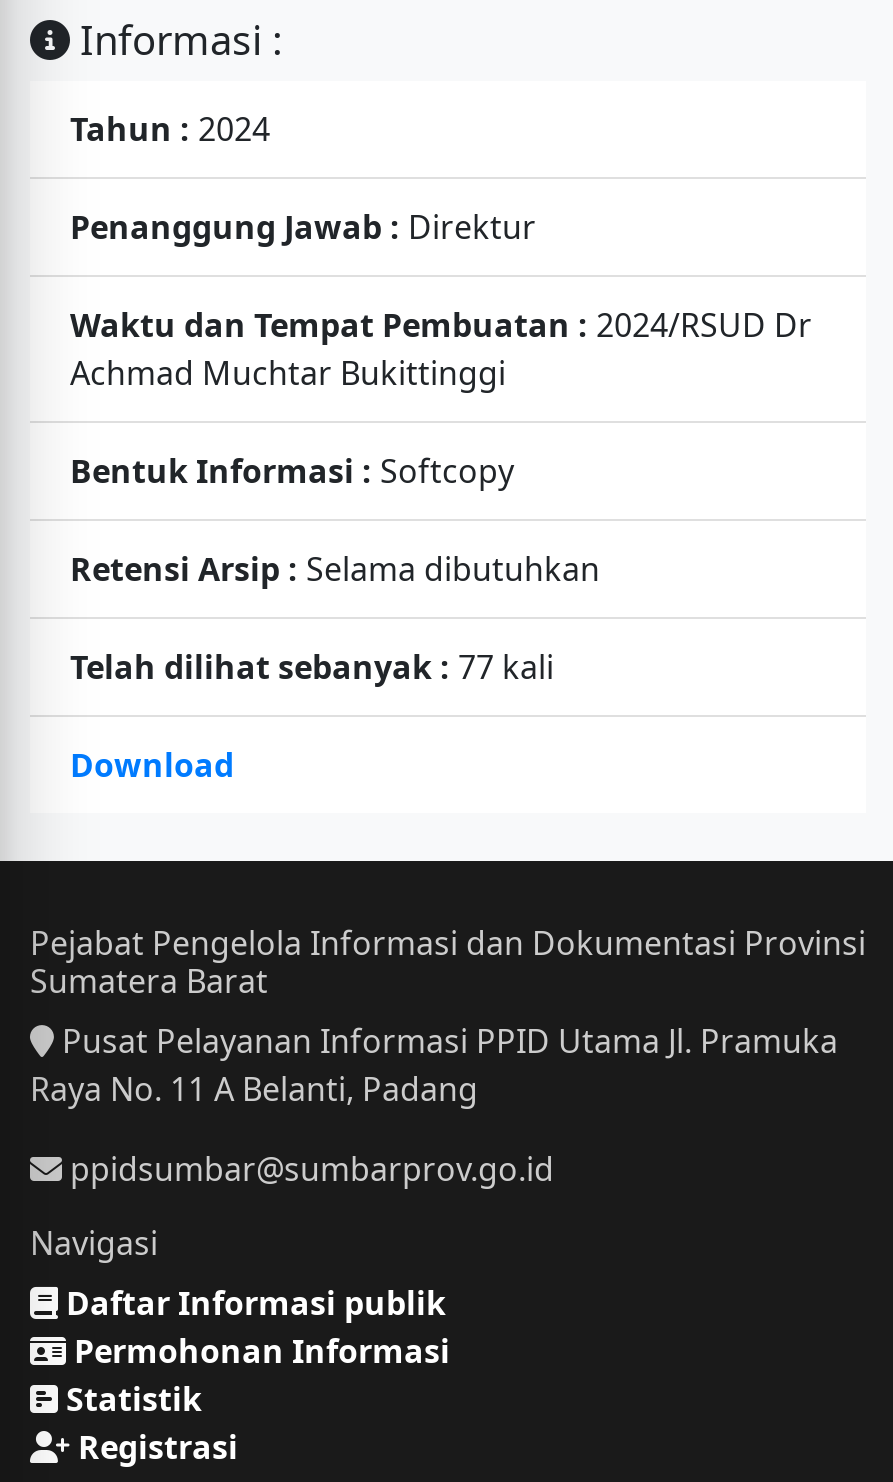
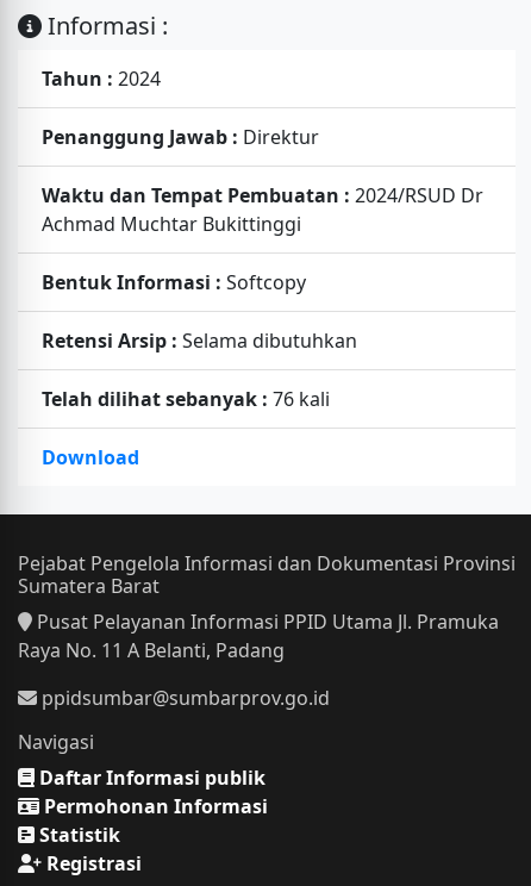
[70,645,554,689] Telah dilihat sebanyak : 77 kali -> [42,386,330,412] Telah dilihat sebanyak : 76 kali

